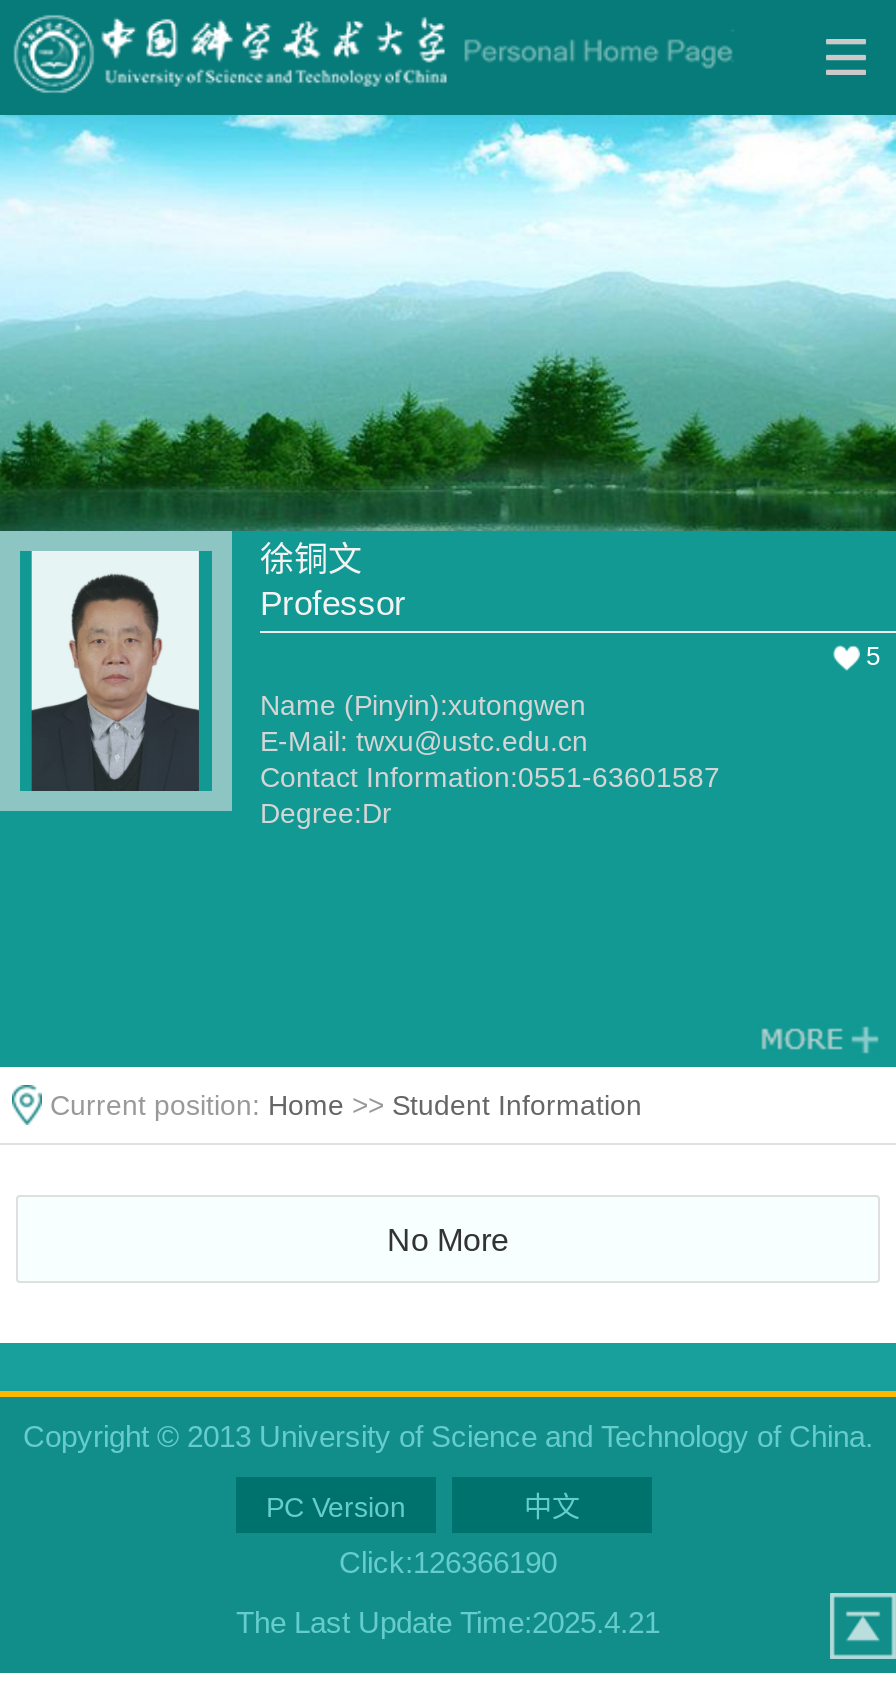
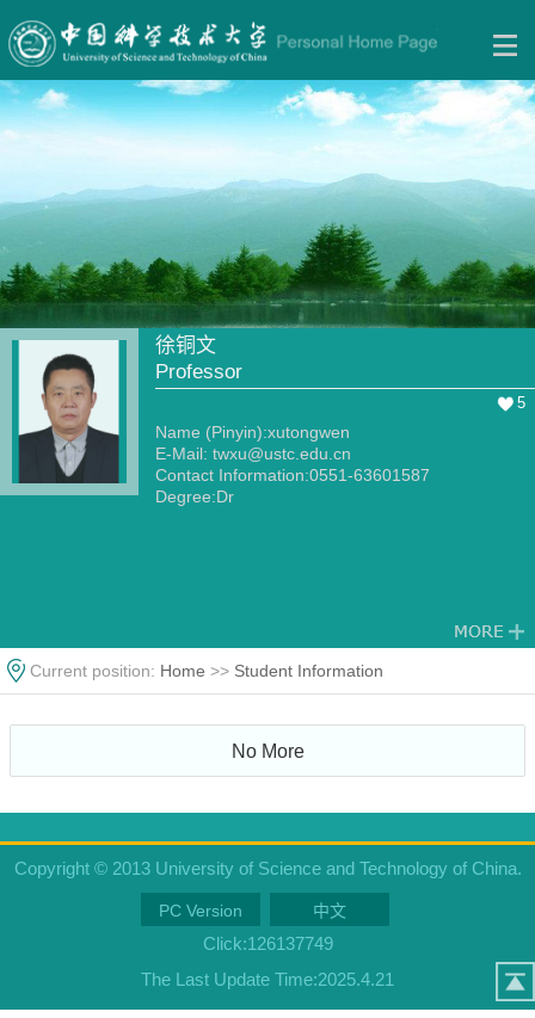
[339,1545,557,1579] Click:126366190 -> [202,933,333,954] Click:126137749

